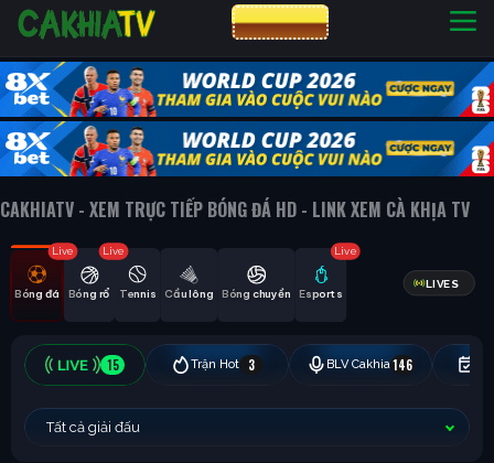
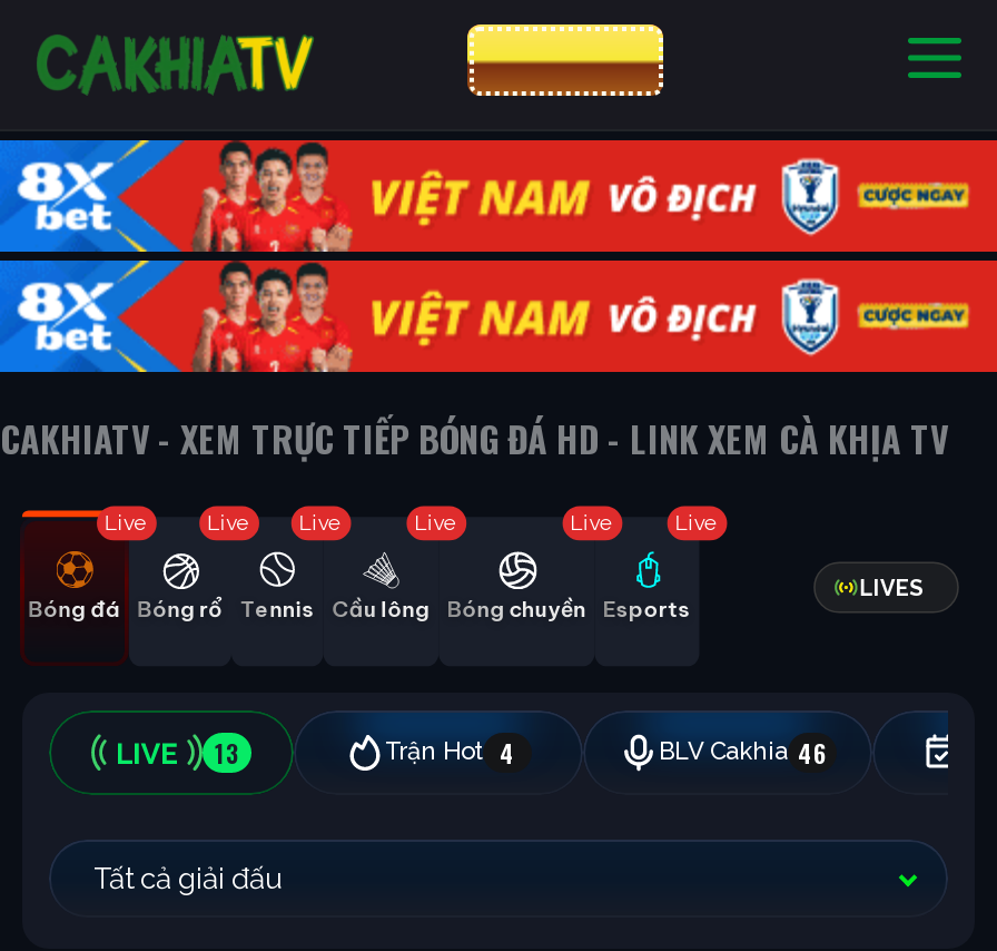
[4,61,491,177] [image] -> [11,138,990,374] [image]
none -> [299,509,344,533] Live
none -> [414,509,459,533] Live
none -> [570,509,615,533] Live
[106,356,412,373] 15 | Trận Hot | 3 | BLV Cakhia 146 -> [215,734,827,769] 13 | Trận Hot 4 | BLV Cakhia 46

